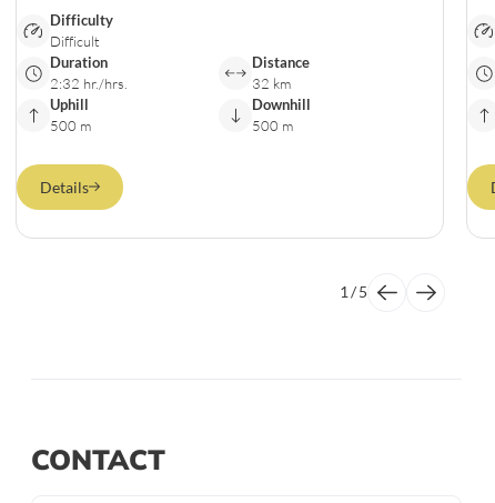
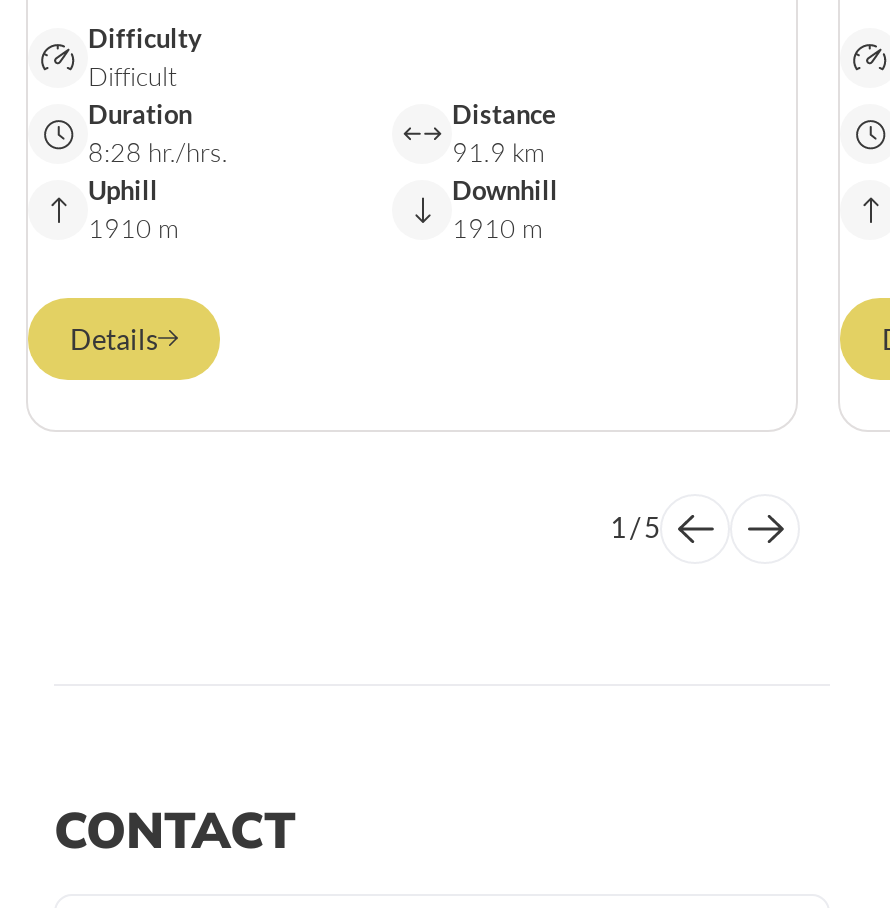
[50,74,128,92] 2:32 hr./hrs. -> [88,135,228,167] 8:28 hr./hrs.
[252,74,291,92] 32 km -> [452,135,544,167] 91.9 km
[50,116,91,134] 500 m -> [88,211,178,243] 1910 m
[252,116,293,134] 500 m -> [452,211,542,243] 1910 m

